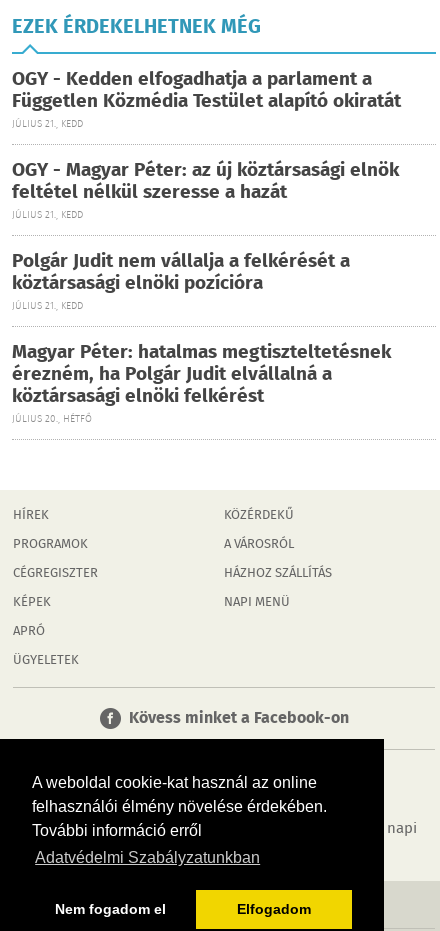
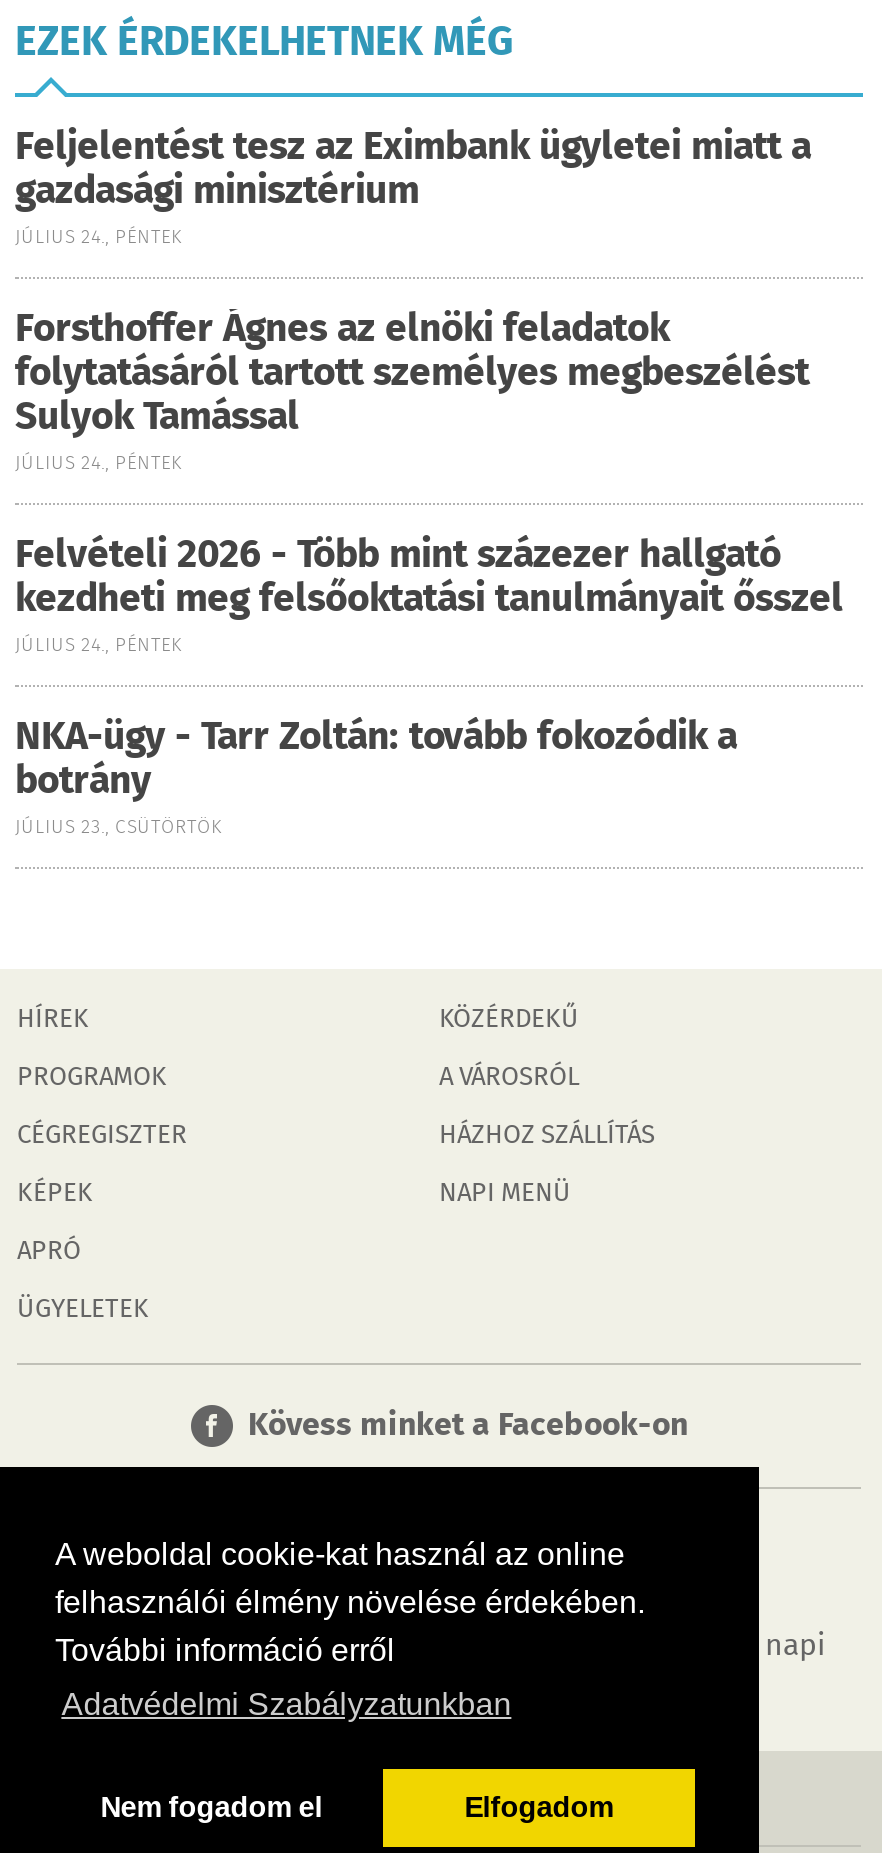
[12,65,401,132] OGY - Kedden elfogadhatja a parlament a | Független Közmédia Testület alapító okiratát | JÚLIUS 21., KEDD -> [15,119,811,253] Feljelentést tesz az Eximbank ügyletei miatt a | gazdasági minisztérium | JÚLIUS 24., PÉNTEK
[12,156,399,223] OGY - Magyar Péter: az új köztársasági elnök | feltétel nélkül szeresse a hazát | JÚLIUS 21., KEDD -> [15,301,809,479] Forsthoffer Ágnes az elnöki feladatok | folytatásáról tartott személyes megbeszélést | Sulyok Tamással | JÚLIUS 24., PÉNTEK
[12,247,350,314] Polgár Judit nem vállalja a felkérését a | köztársasági elnöki pozícióra | JÚLIUS 21., KEDD -> [15,527,843,661] Felvételi 2026 - Több mint százezer hallgató | kezdheti meg felsőoktatási tanulmányait ősszel | JÚLIUS 24., PÉNTEK
[12,338,391,427] Magyar Péter: hatalmas megtiszteltetésnek | érezném, ha Polgár Judit elvállalná a | köztársasági elnöki felkérést | JÚLIUS 20., HÉTFŐ -> [15,709,737,843] NKA-ügy - Tarr Zoltán: tovább fokozódik a | botrány | JÚLIUS 23., CSÜTÖRTÖK

